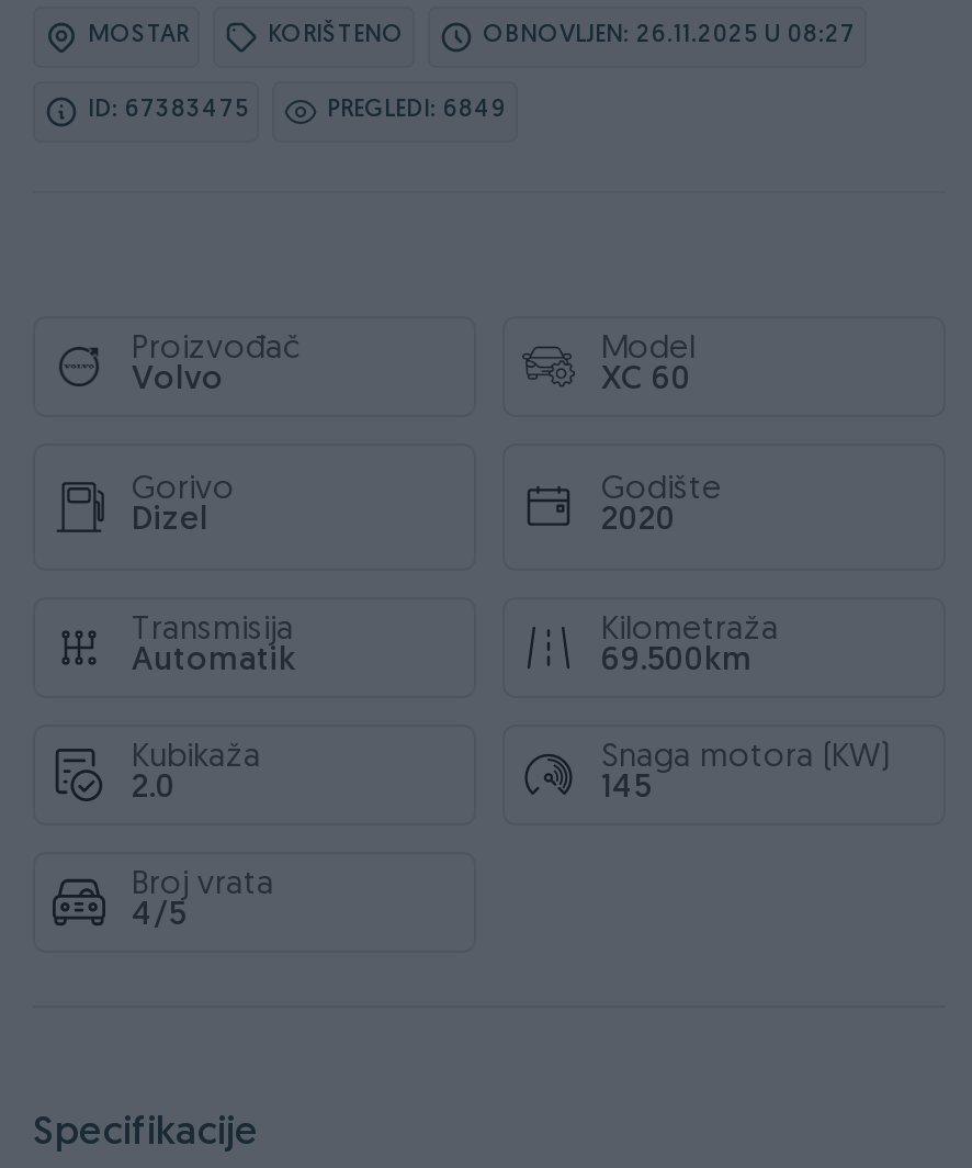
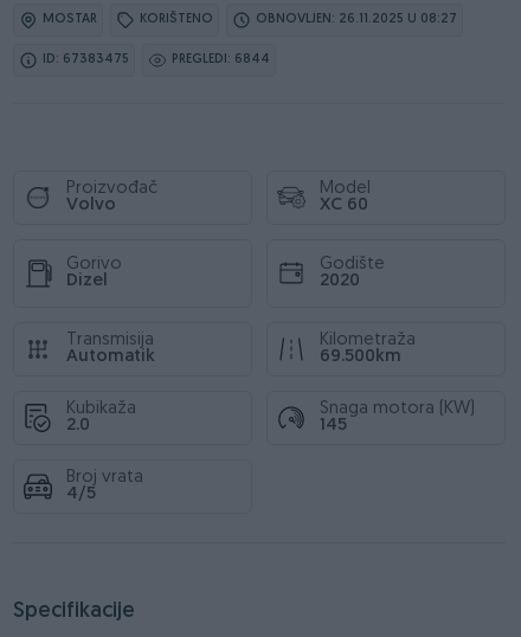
[327,99,507,123] PREGLEDI: 6849 -> [172,53,270,66] PREGLEDI: 6844

